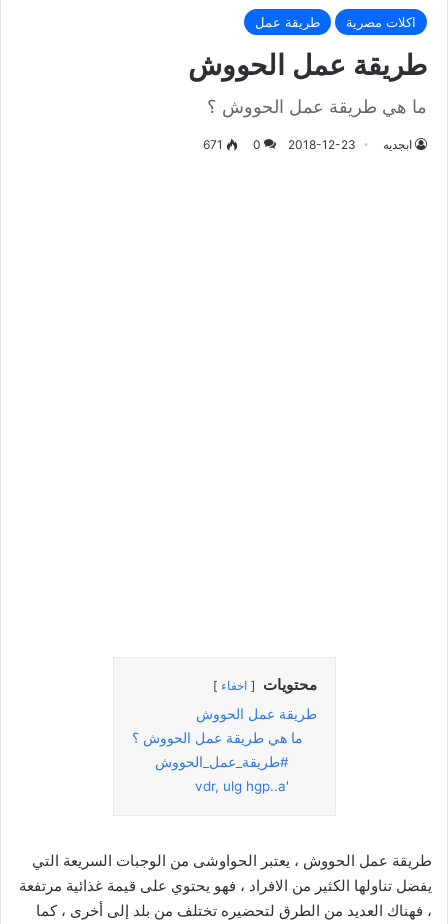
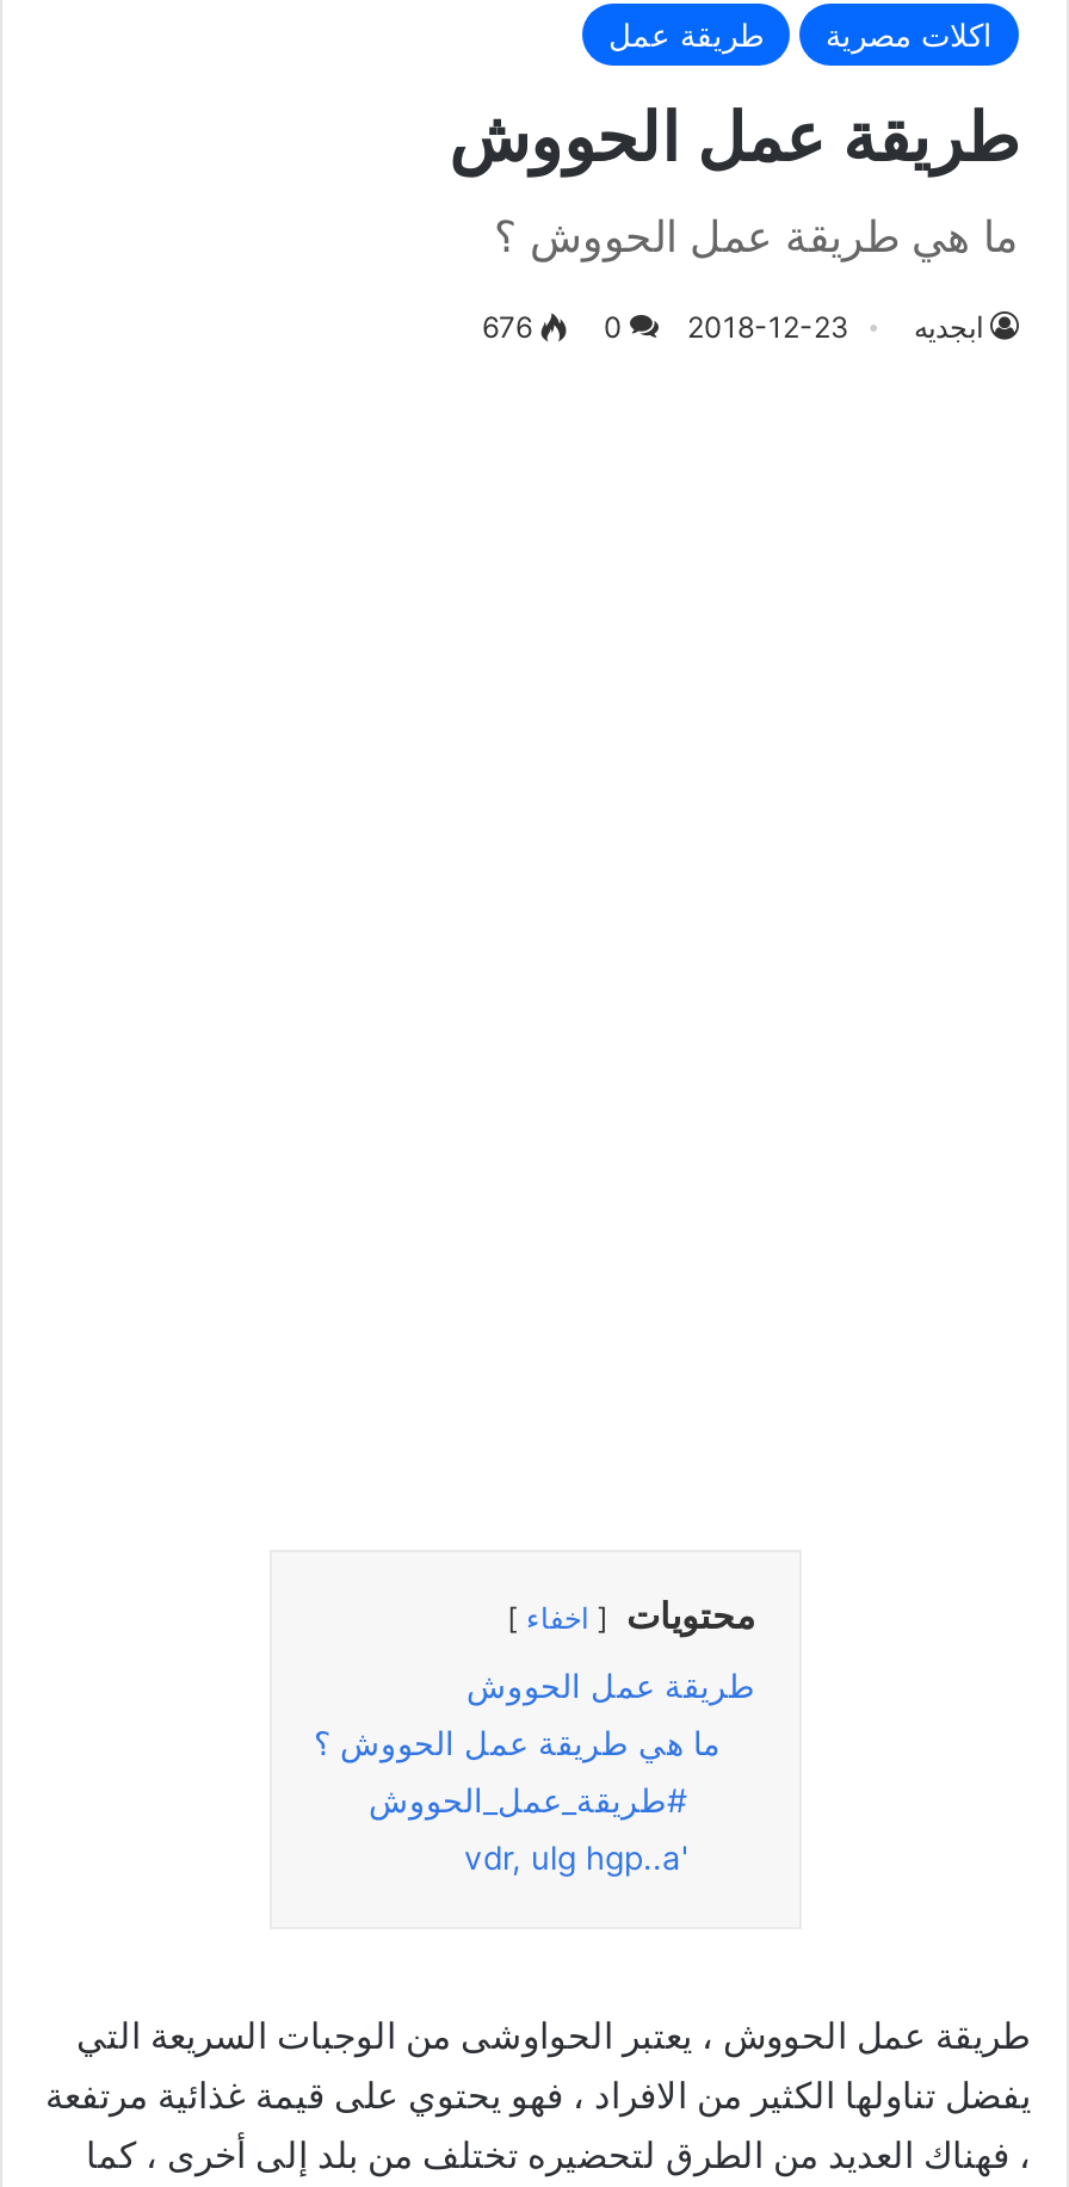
[203,137,412,152] ابجديه 2018-12-23 0 671 -> [482,309,983,345] ابجديه 2018-12-23 0 676

